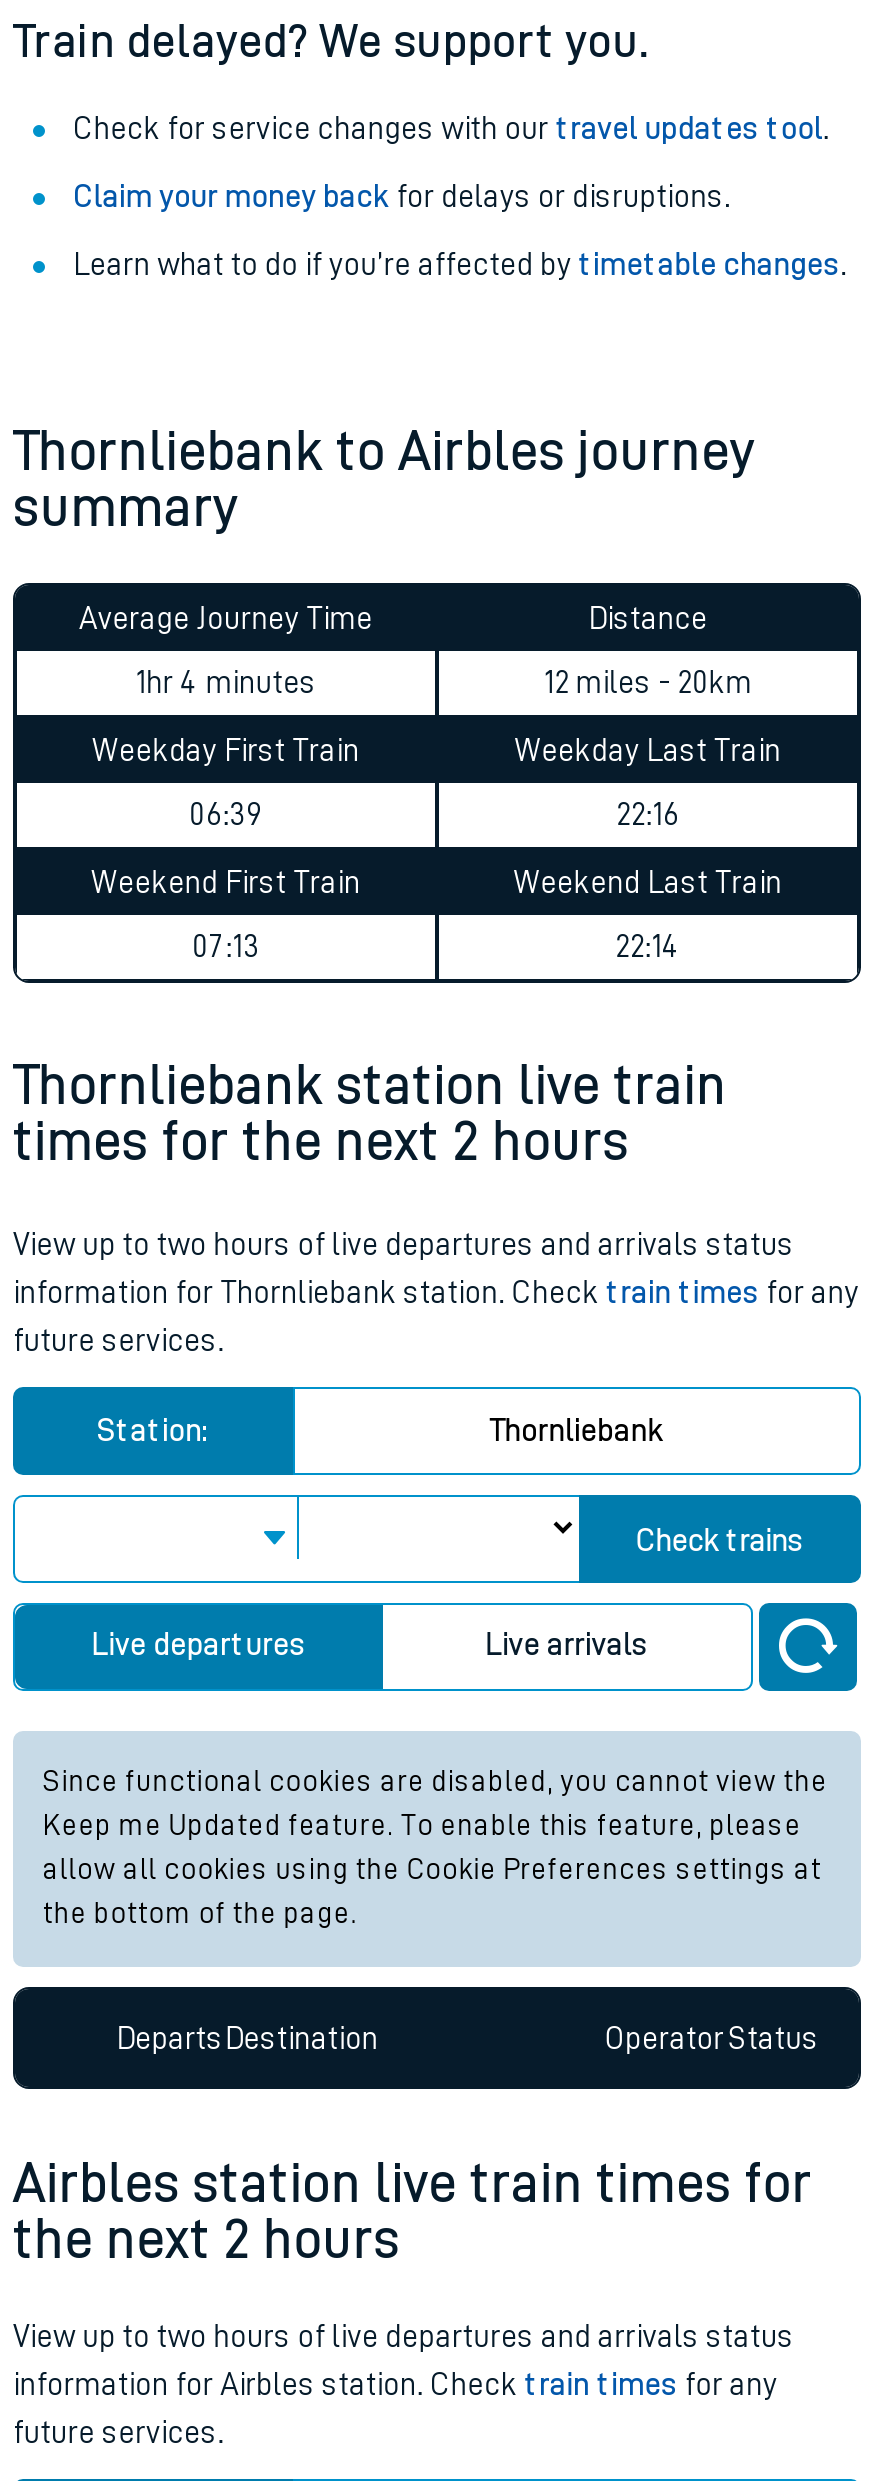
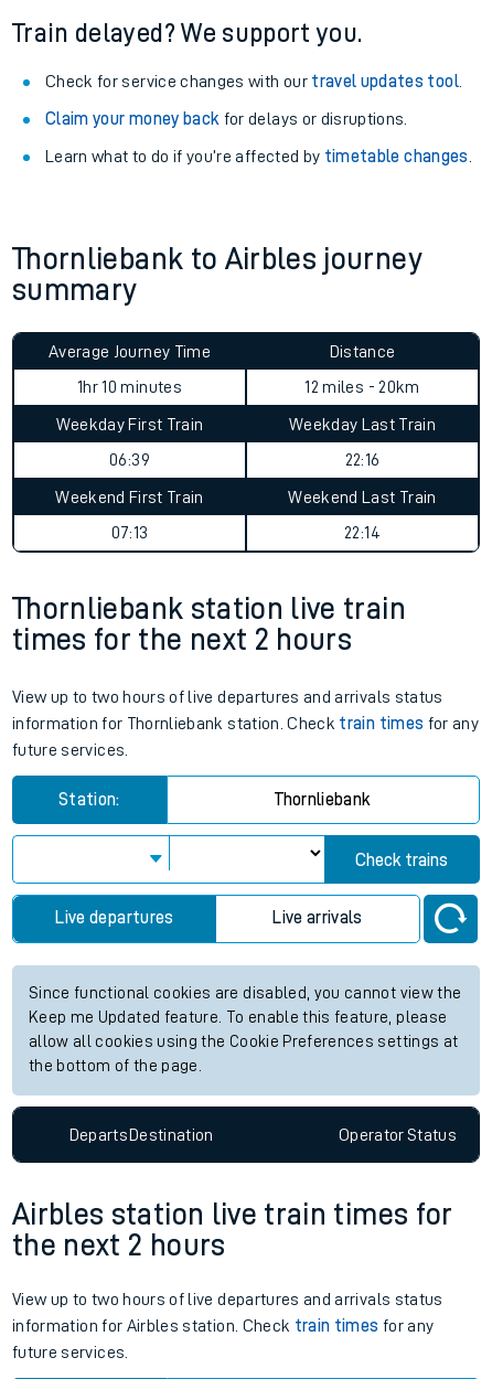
[135,667,317,699] 1hr 4 minutes -> [77,378,182,396] 1hr 10 minutes

